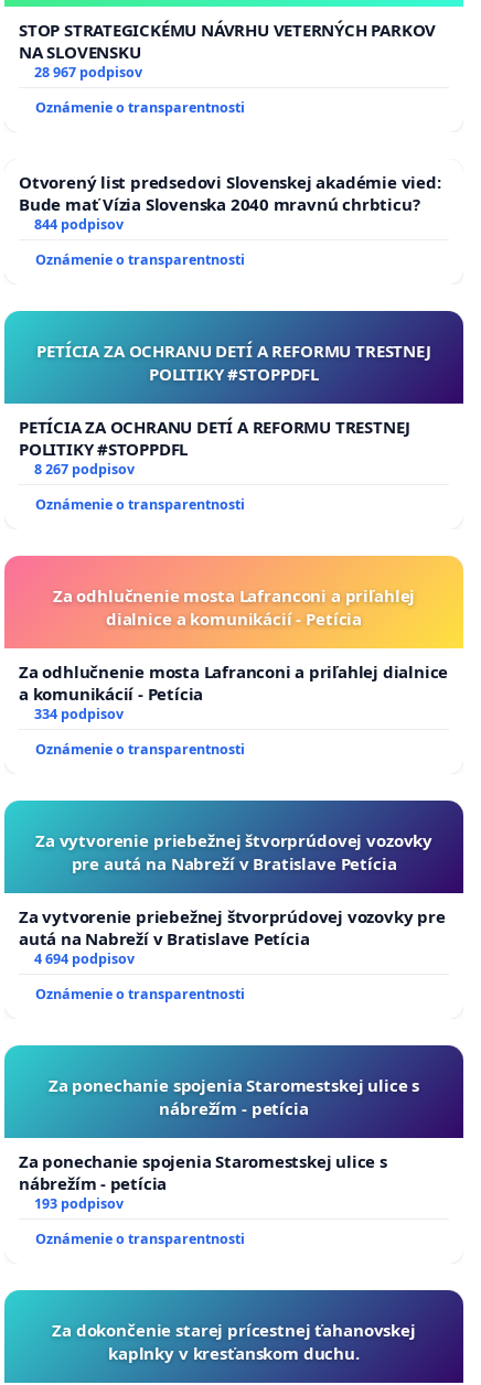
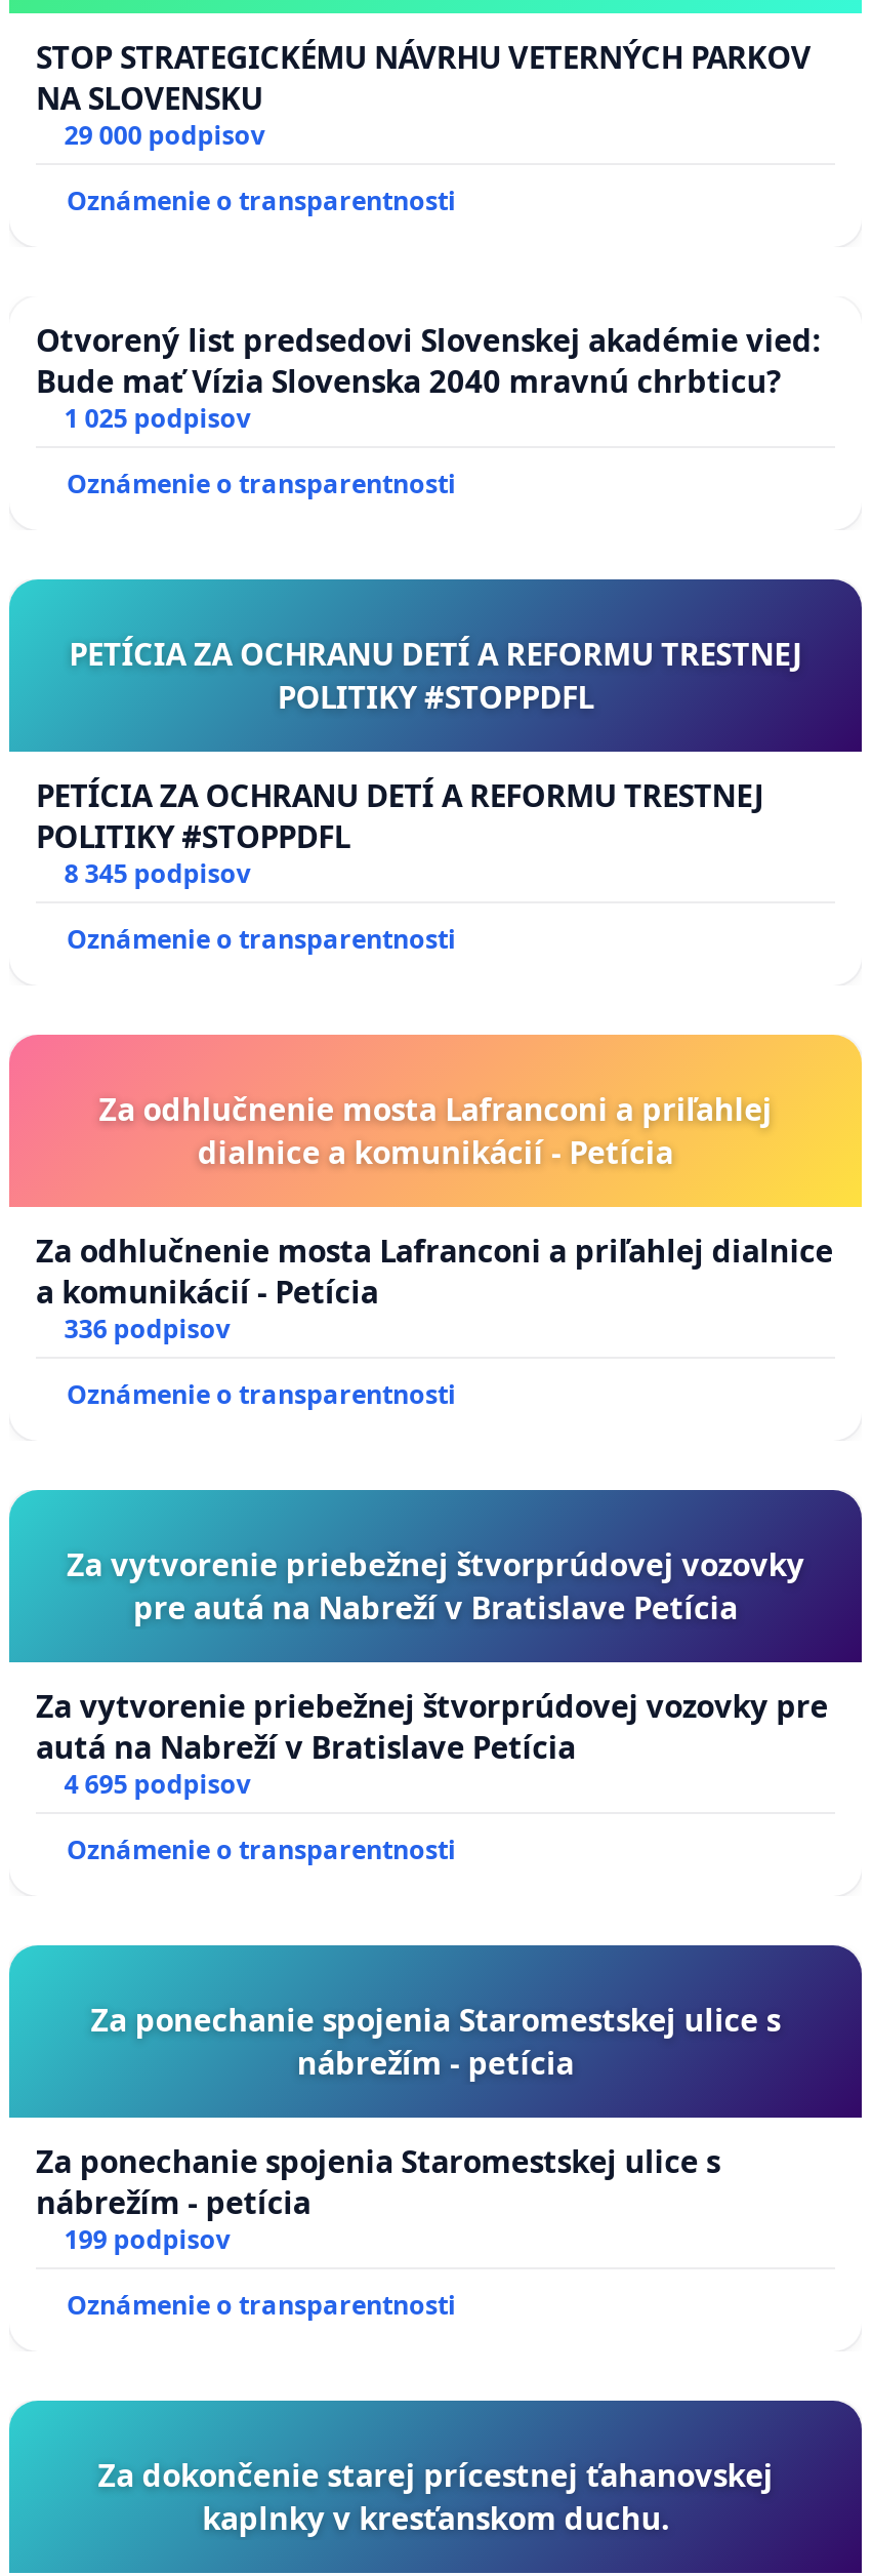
[34,63,142,82] 28 967 podpisov -> [64,119,265,153] 29 000 podpisov
[34,215,123,234] 844 podpisov -> [64,402,251,436] 1 025 podpisov
[34,460,134,479] 8 267 podpisov -> [64,857,251,892] 8 345 podpisov
[34,705,123,724] 334 podpisov -> [64,1312,230,1347] 336 podpisov
[34,950,134,969] 4 694 podpisov -> [64,1768,251,1802] 4 695 podpisov
[34,1195,123,1213] 193 podpisov -> [64,2223,230,2258] 199 podpisov

